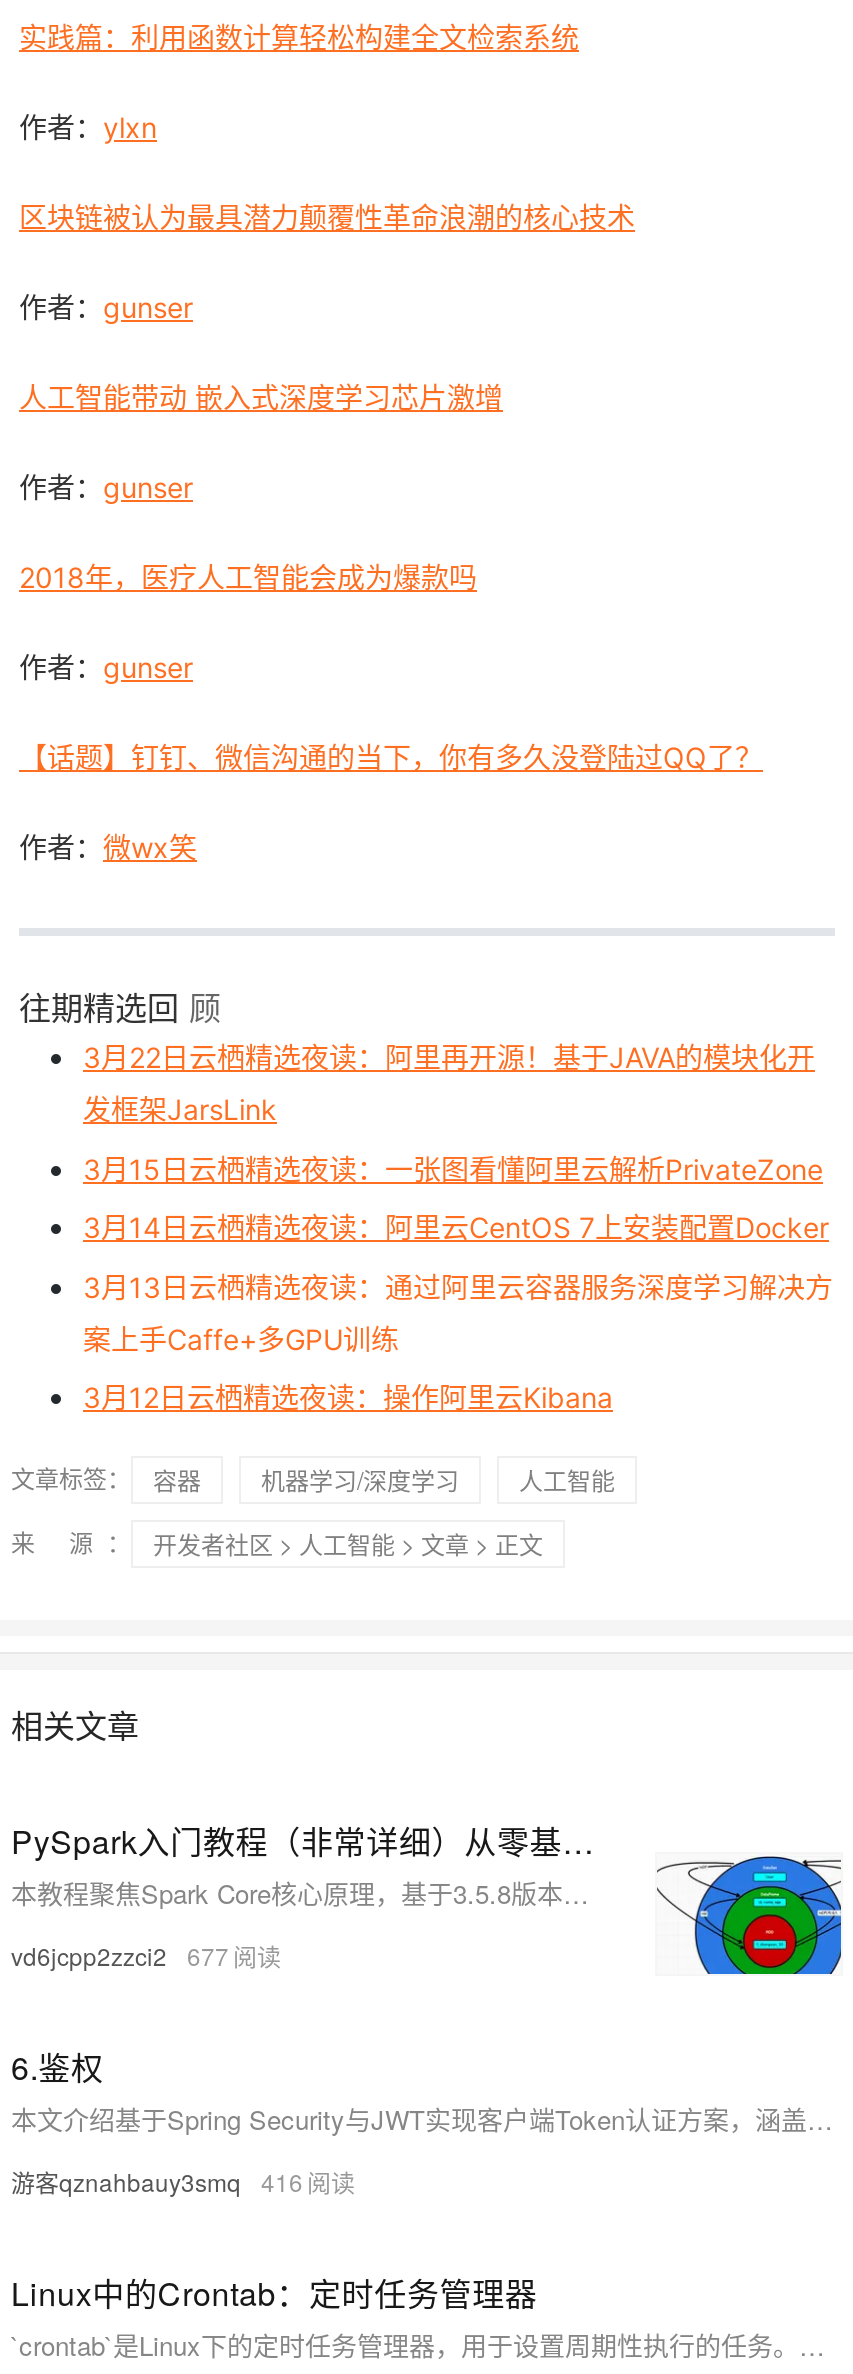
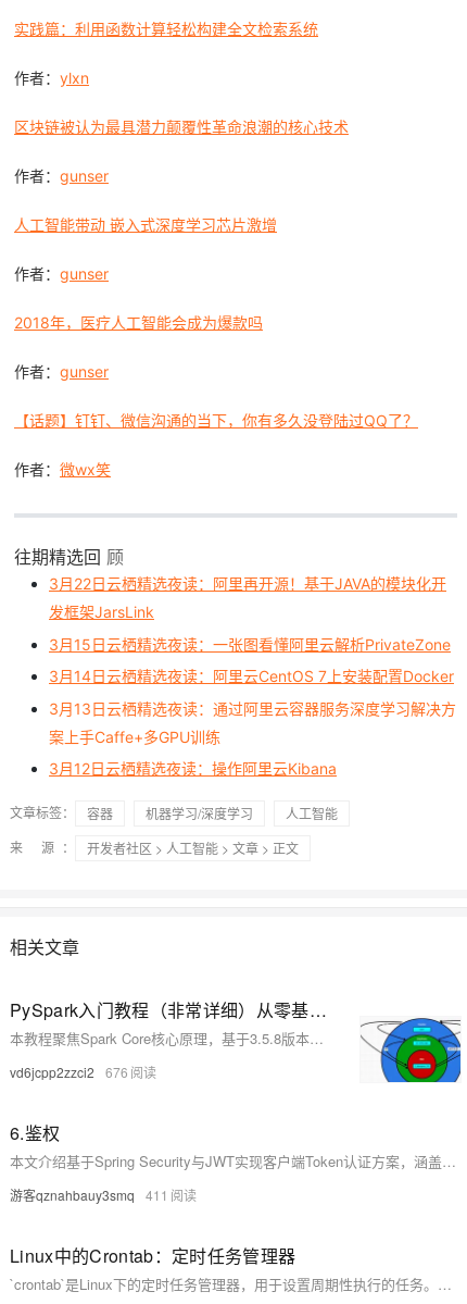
[11,1938,229,1972] vd6jcpp2zzci2 677 -> [10,1063,128,1081] vd6jcpp2zzci2 676
[11,2164,303,2198] 游客qznahbauy3smq 416 -> [10,1185,168,1204] 游客qznahbauy3smq 411

